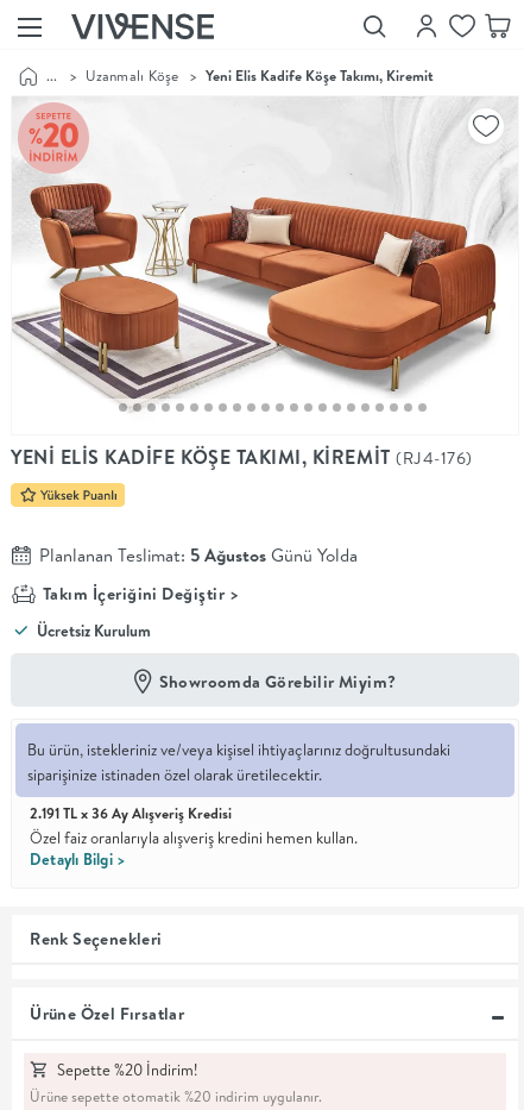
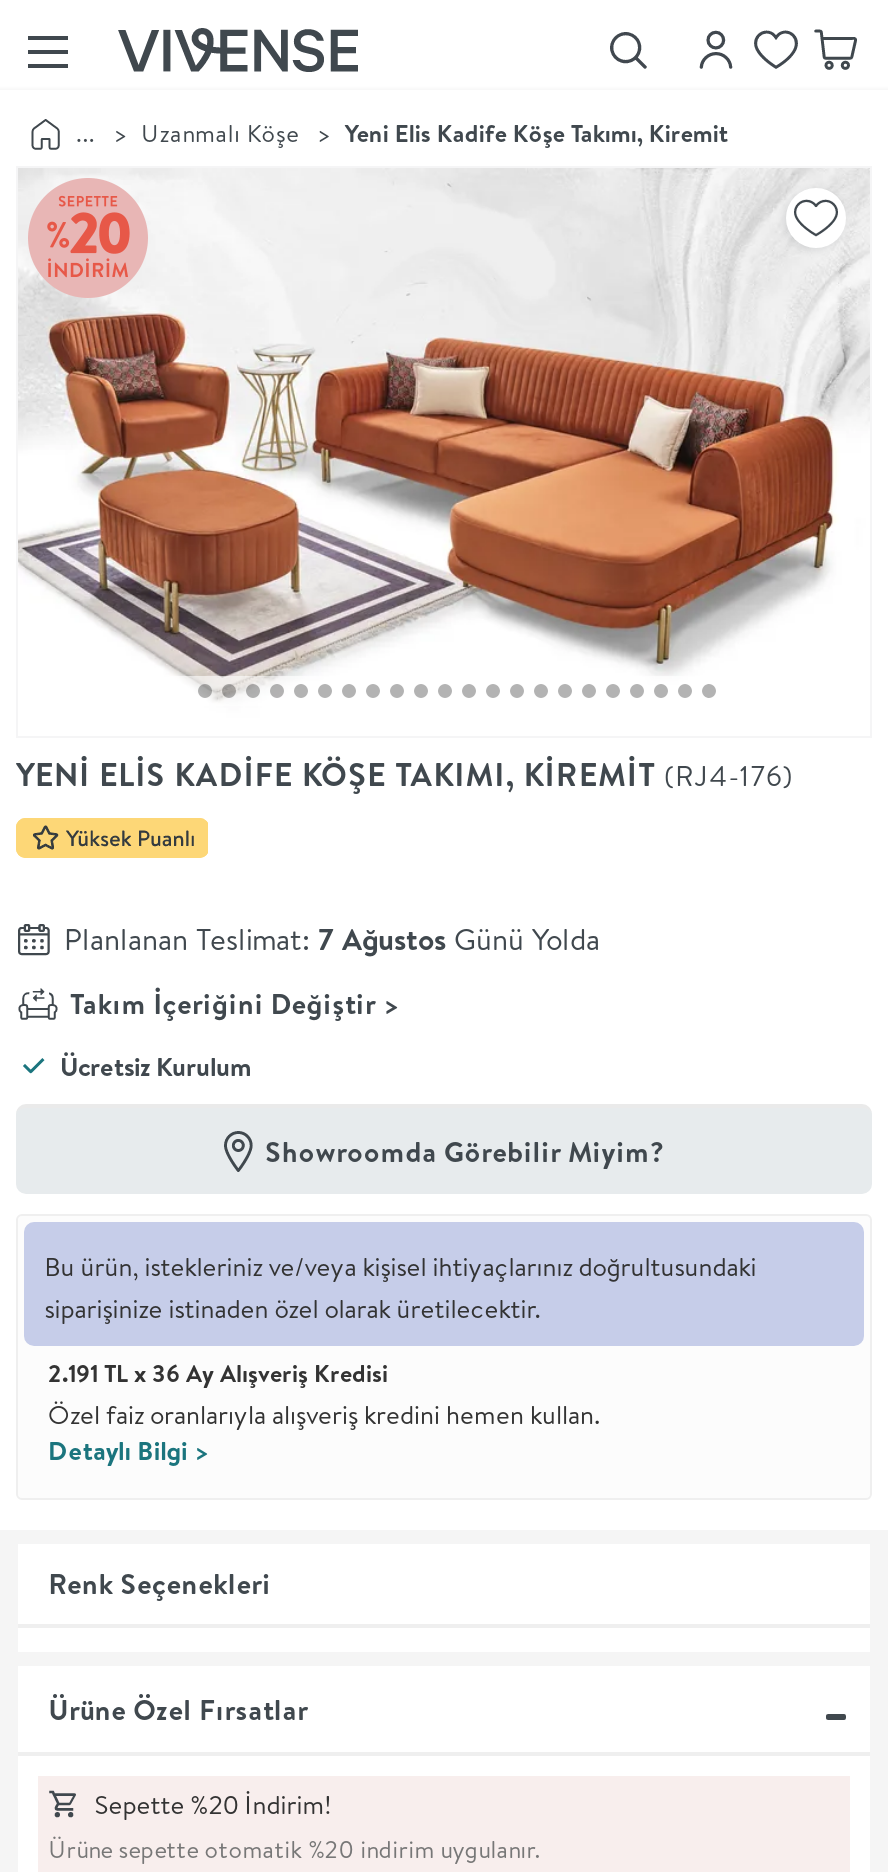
[39,543,358,567] Planlanan Teslimat: 5 Ağustos Günü Yolda -> [64,918,600,960] Planlanan Teslimat: 7 Ağustos Günü Yolda

